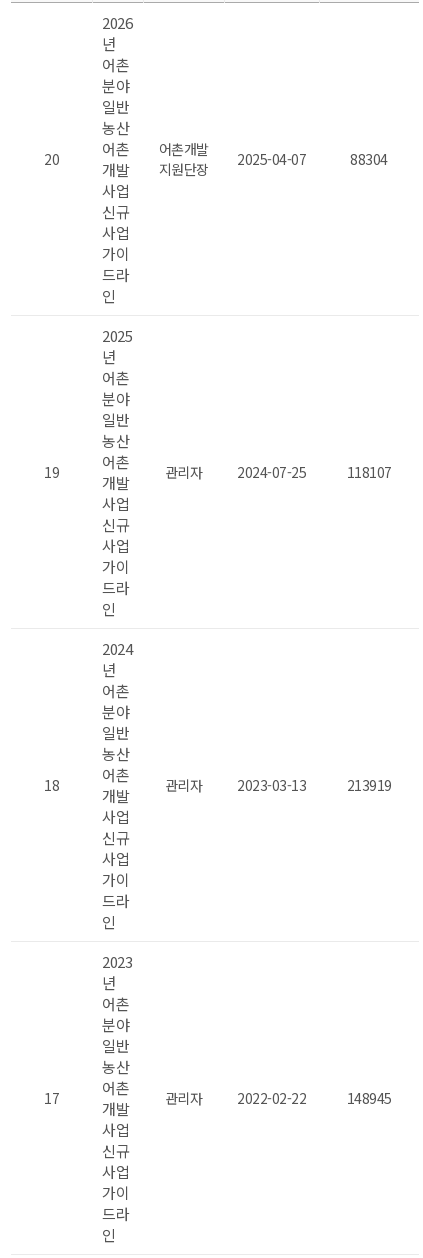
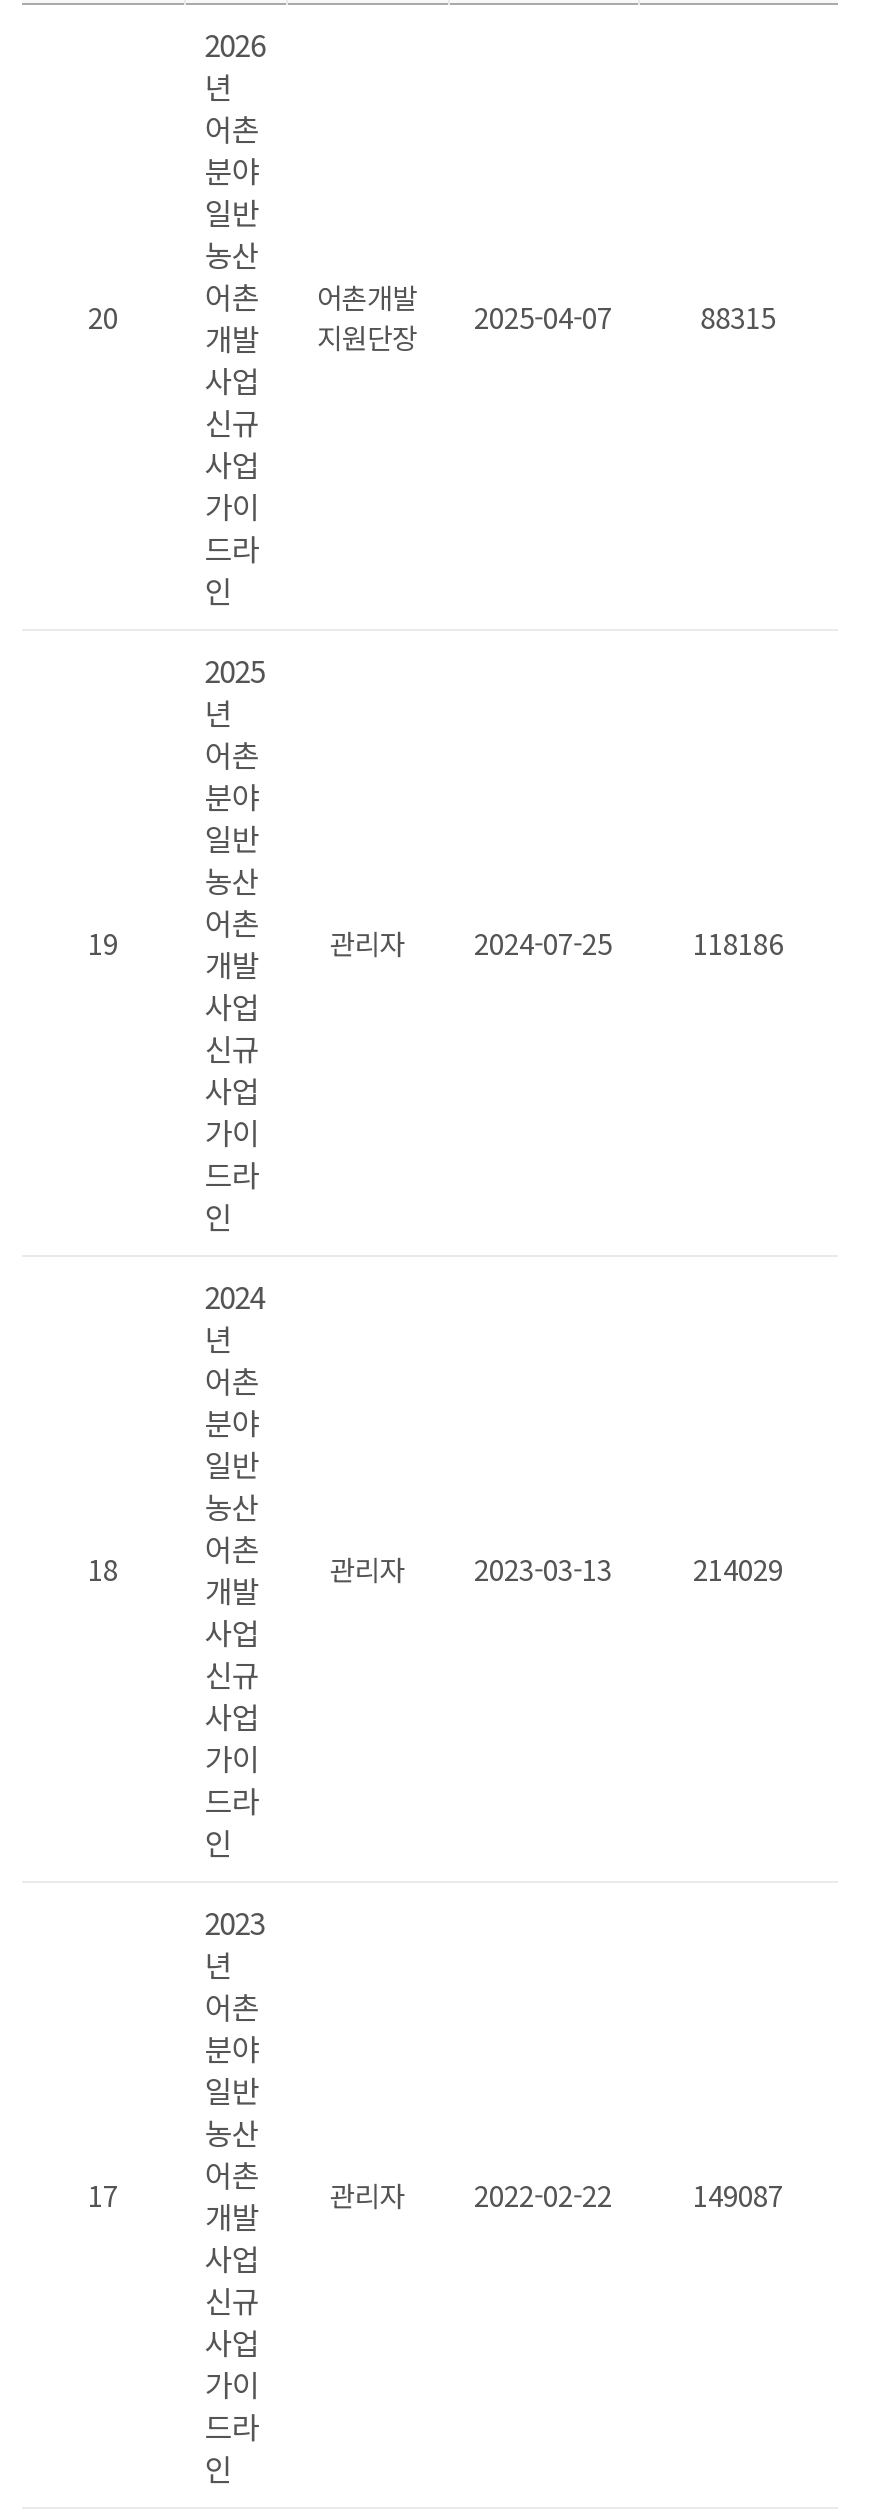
[350,149,388,169] 88304 -> [700,297,776,337] 88315
[346,462,391,482] 118107 -> [693,923,783,963] 118186
[346,775,391,795] 213919 -> [693,1549,783,1589] 214029
[346,1088,391,1108] 148945 -> [693,2175,783,2215] 149087

